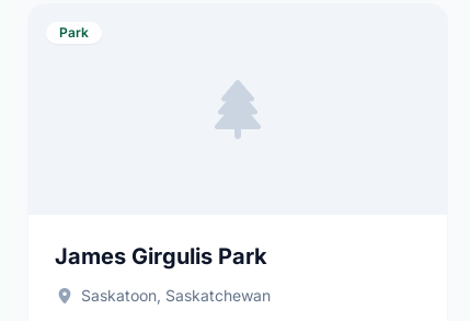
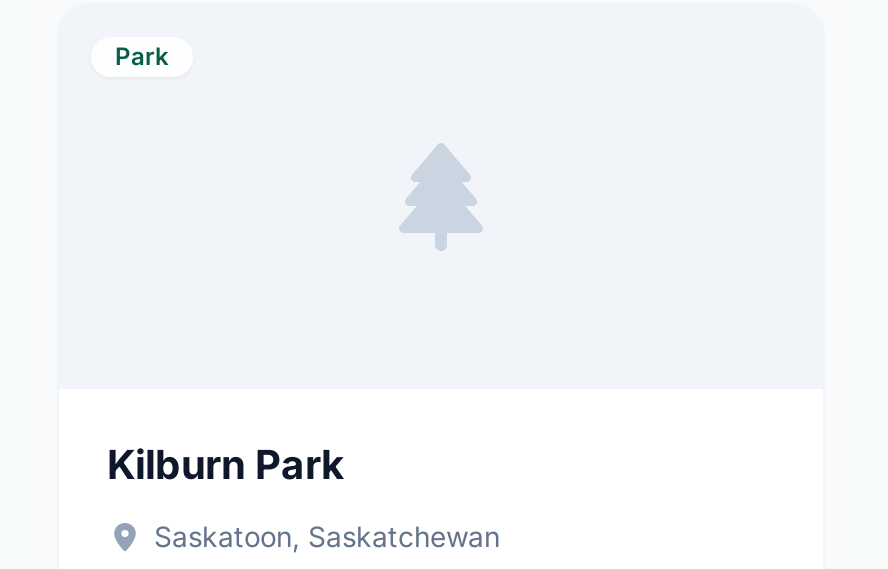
[55,243,267,270] James Girgulis Park -> [107,441,345,489] Kilburn Park

